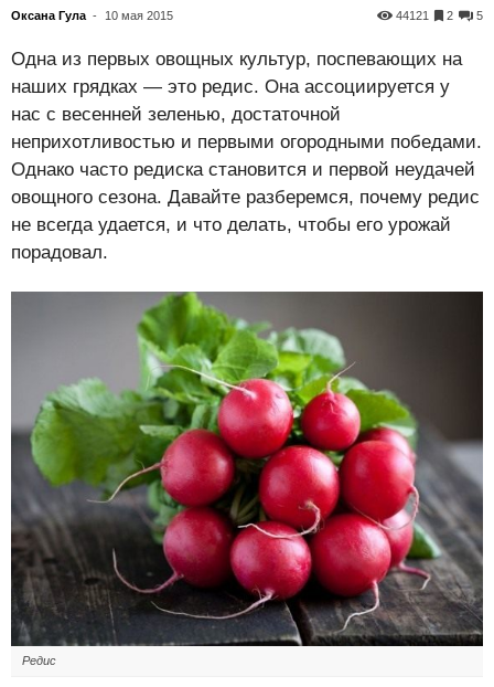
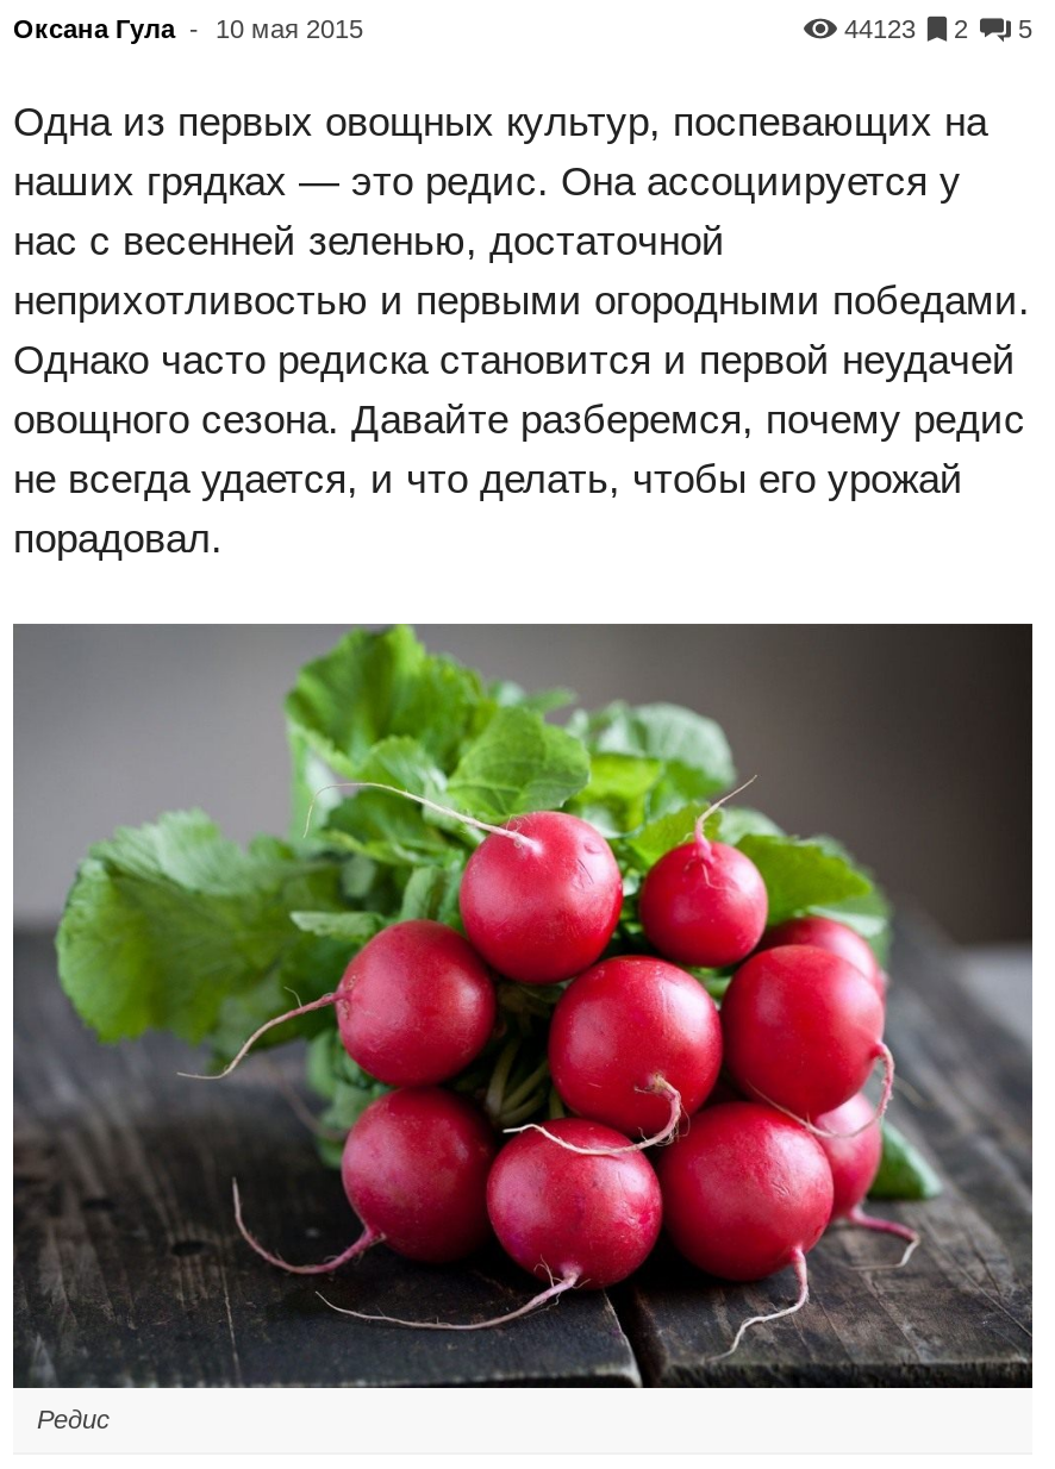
[396,9,483,22] 44121 2 5 -> [844,14,1032,43] 44123 2 5

